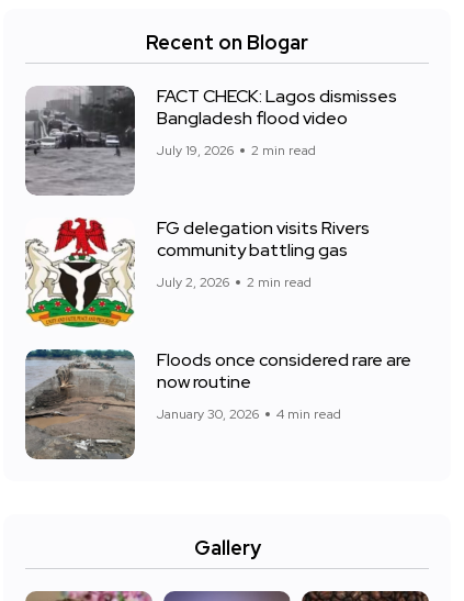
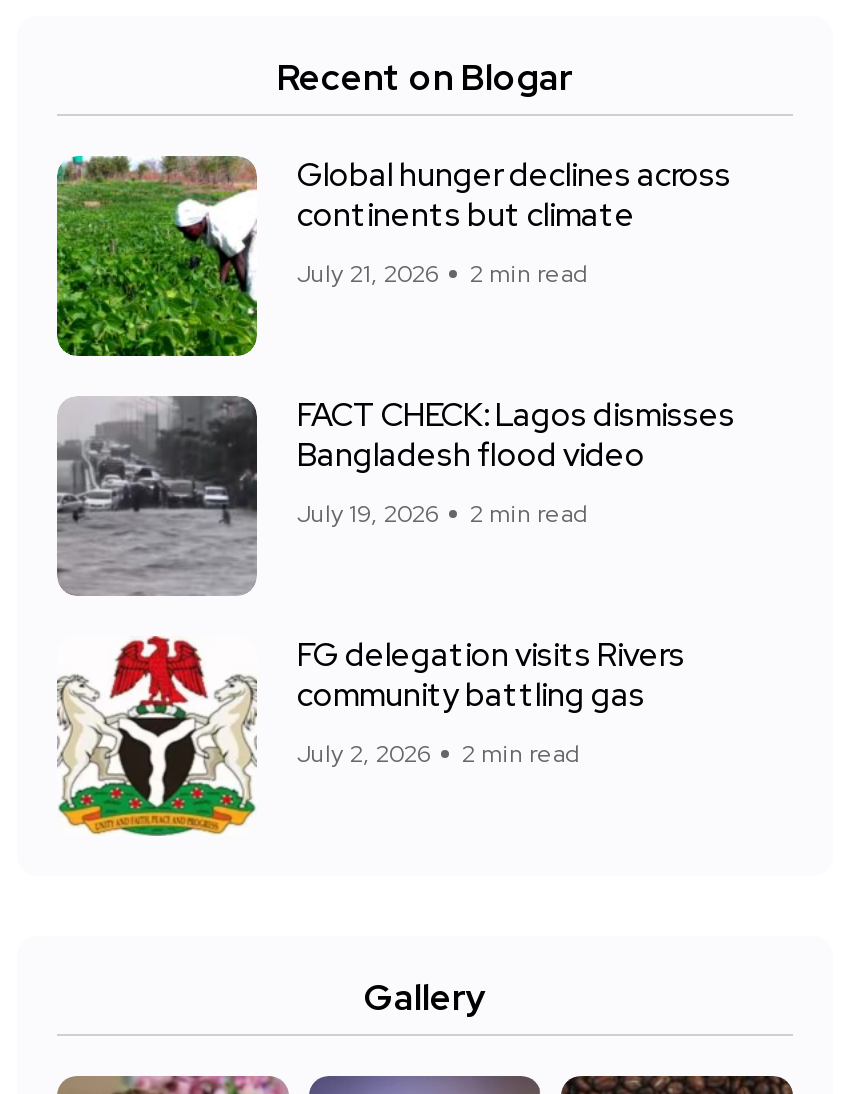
none -> [55,154,731,358] [image] | Global hunger declines across | continents but climate | July 21, 2026 | 2 min read
moved [23,85,397,292] -> [53,394,735,771]: [image] | FACT CHECK: Lagos dismisses | Bangladesh flood video | ... | July 2, 2026 | 2 min read
[24,348,411,459] [image] | Floods once considered rare are | now routine | January 30, 2026 | 4 min read -> none

